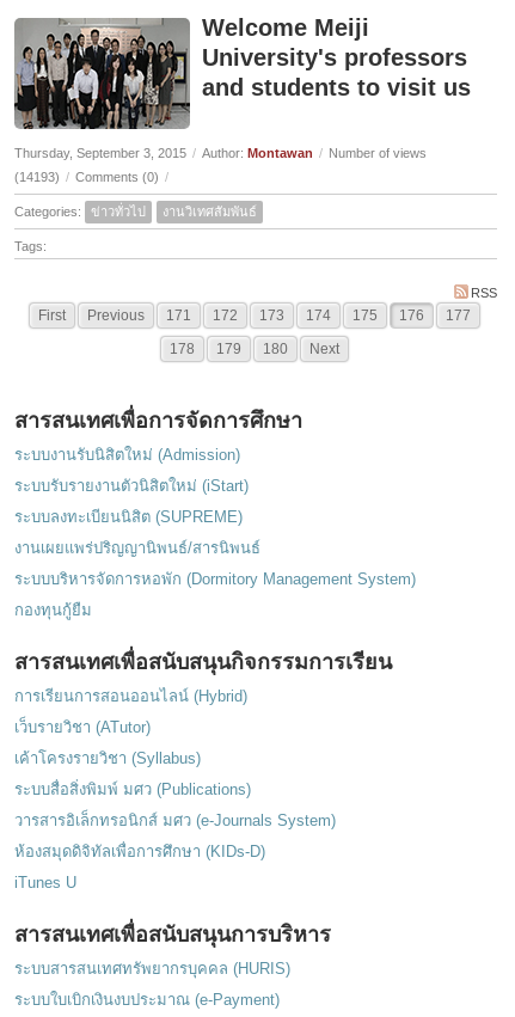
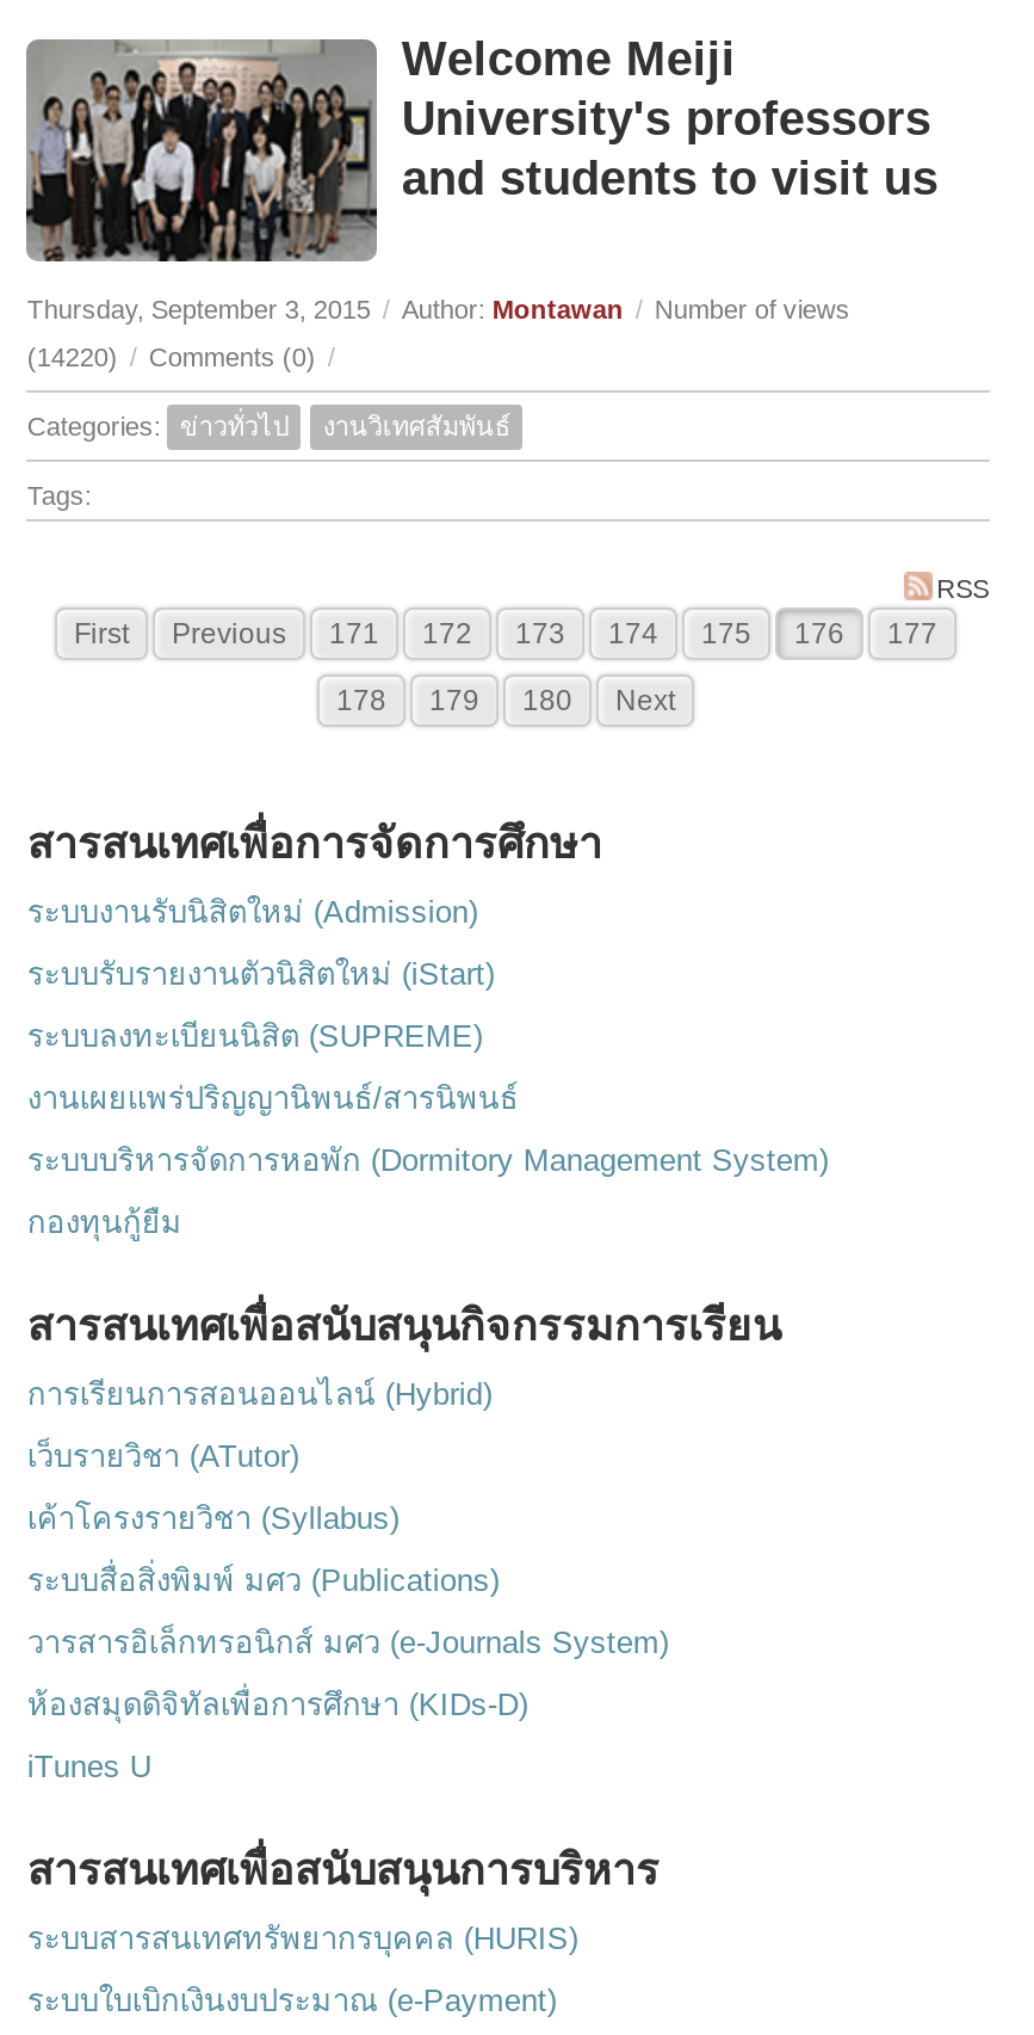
[15,170,169,184] (14193) / Comments (0) / -> [27,343,335,371] (14220) / Comments (0) /

